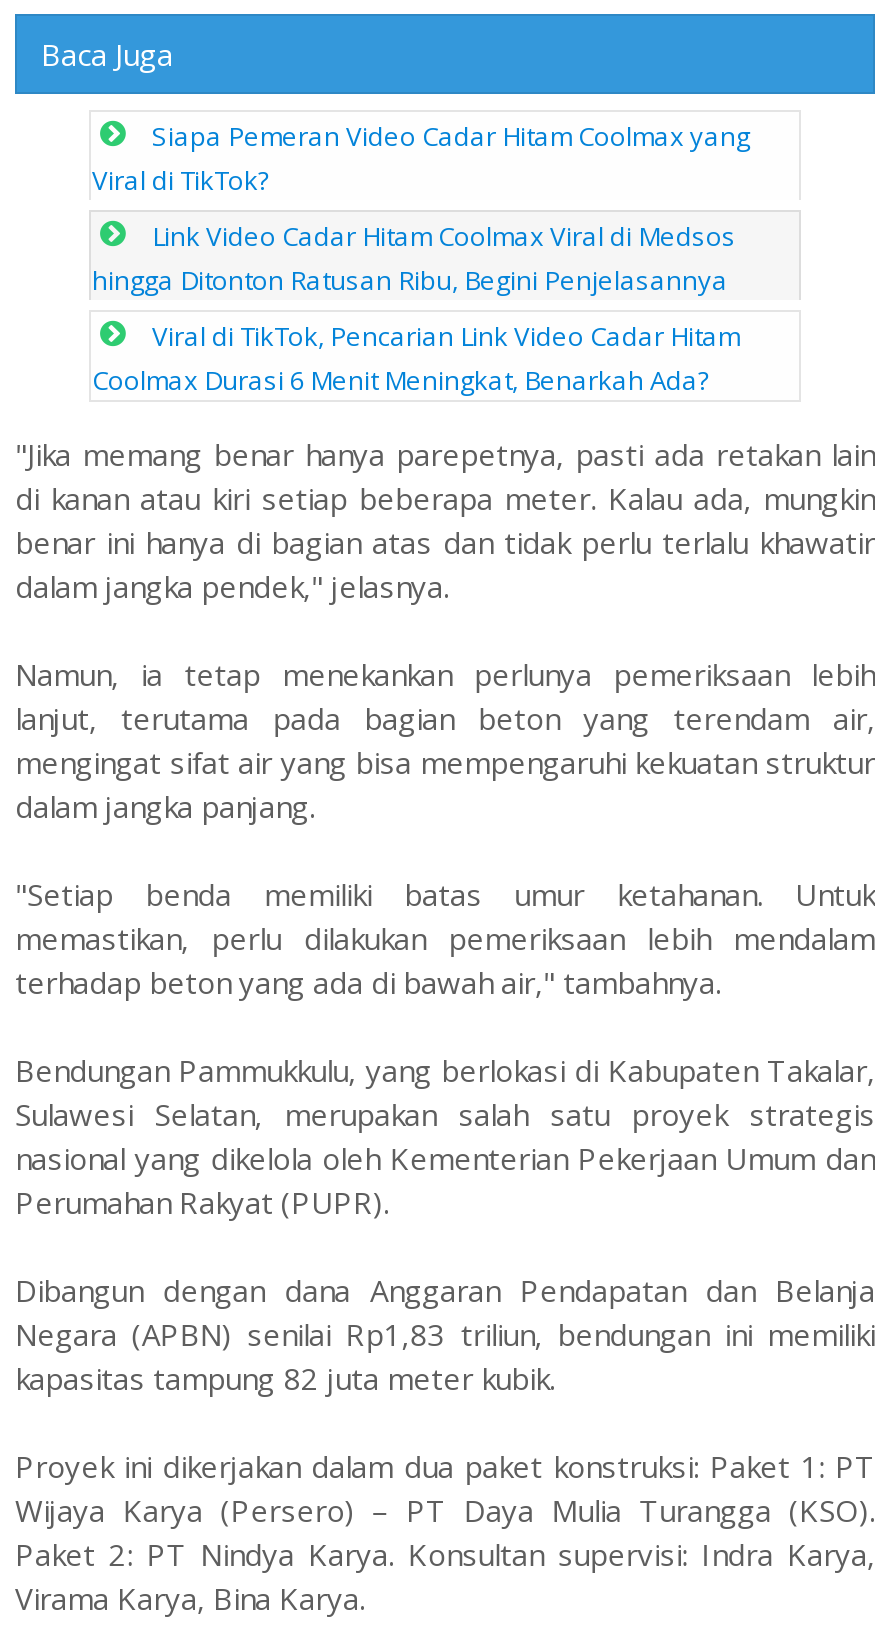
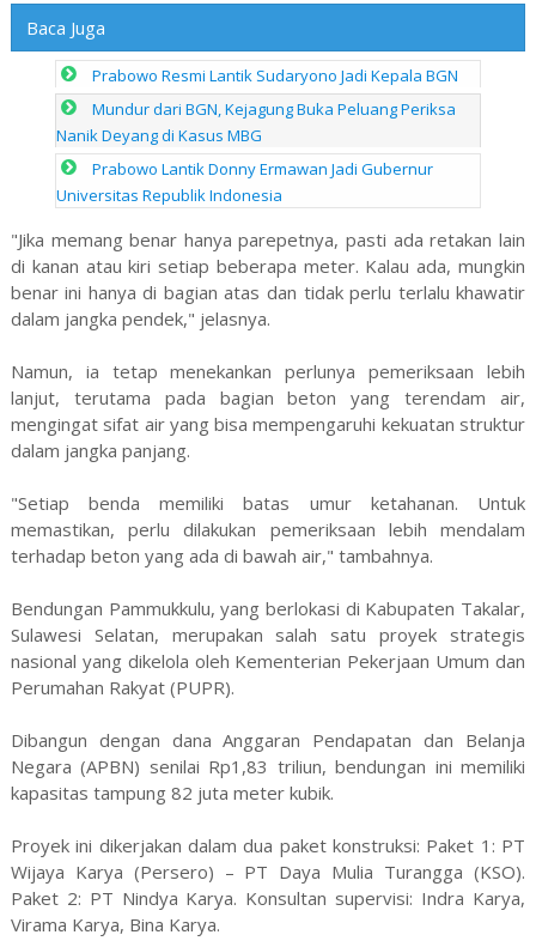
[92,118,750,198] Siapa Pemeran Video Cadar Hitam Coolmax yang | Viral di TikTok? -> [93,65,459,86] Prabowo Resmi Lantik Sudaryono Jadi Kepala BGN
[92,218,736,298] Link Video Cadar Hitam Coolmax Viral di Medsos | hingga Ditonton Ratusan Ribu, Begini Penjelasannya -> [57,98,456,146] Mundur dari BGN, Kejagung Buka Peluang Periksa | Nanik Deyang di Kasus MBG
[92,318,740,398] Viral di TikTok, Pencarian Link Video Cadar Hitam | Coolmax Durasi 6 Menit Meningkat, Benarkah Ada? -> [57,158,434,206] Prabowo Lantik Donny Ermawan Jadi Gubernur | Universitas Republik Indonesia

